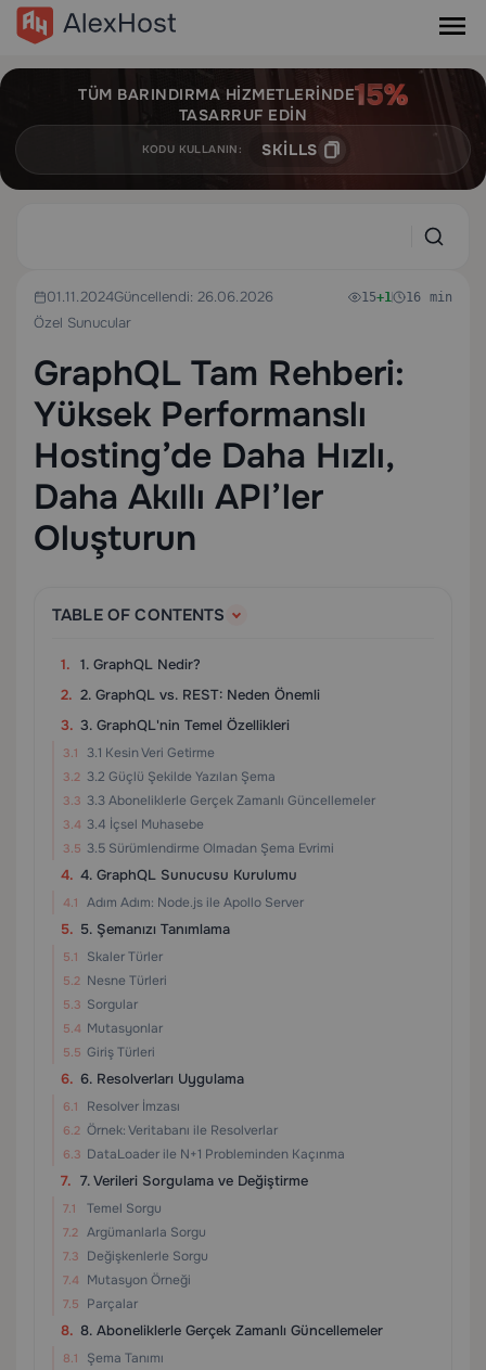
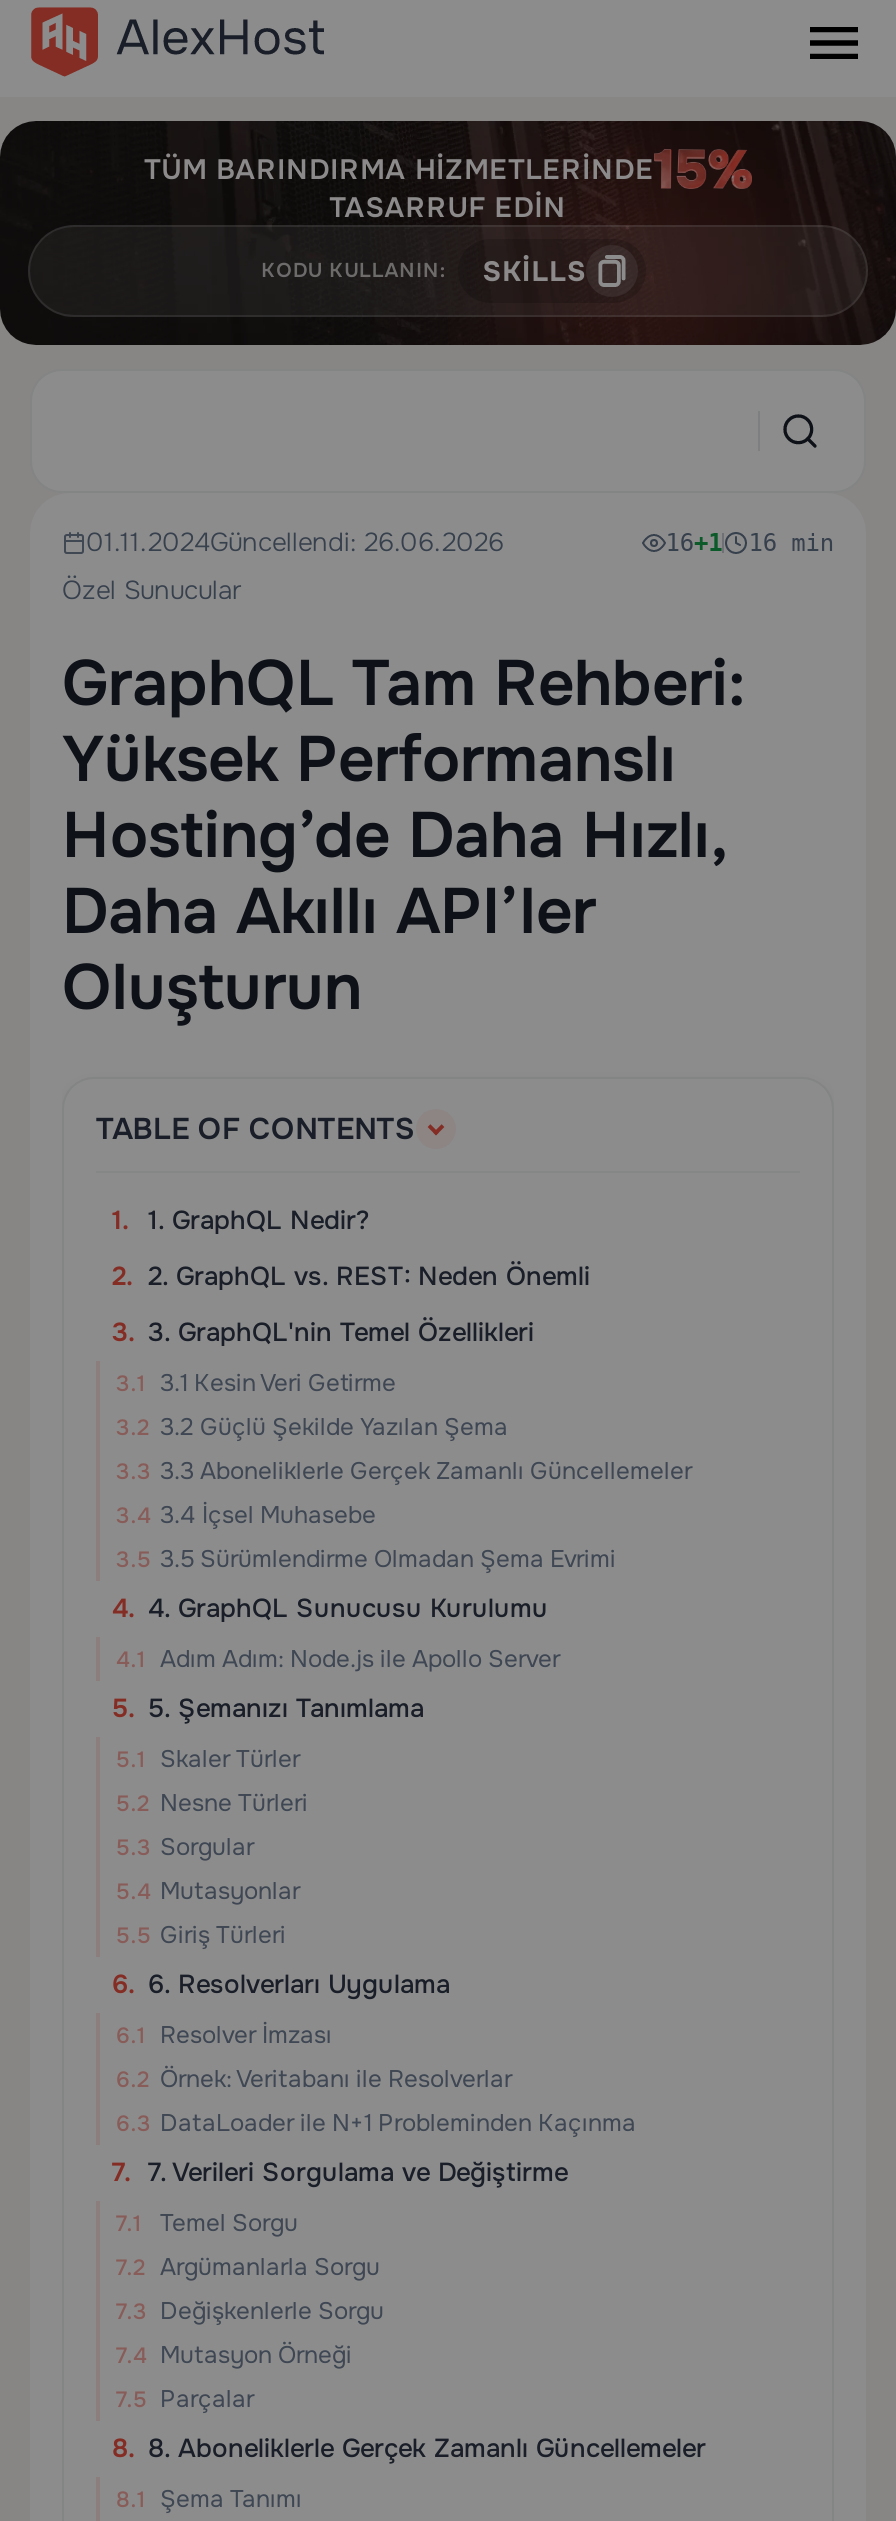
[361,289,452,304] 15+1 16 min -> [666,528,834,556] 16+1 16 min

